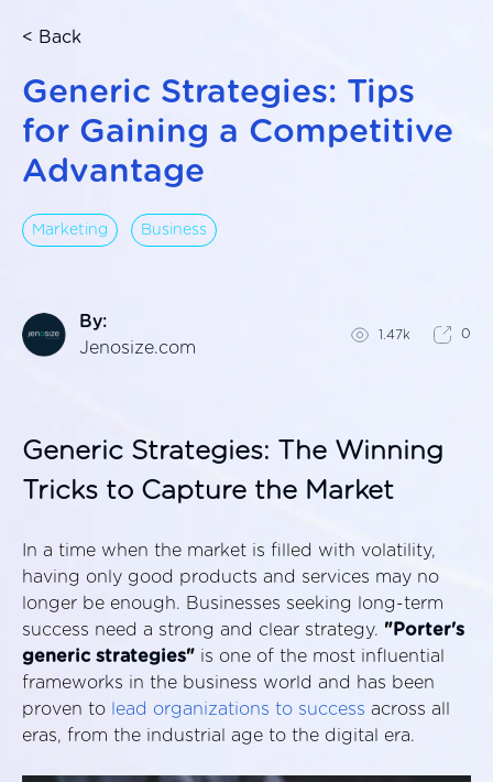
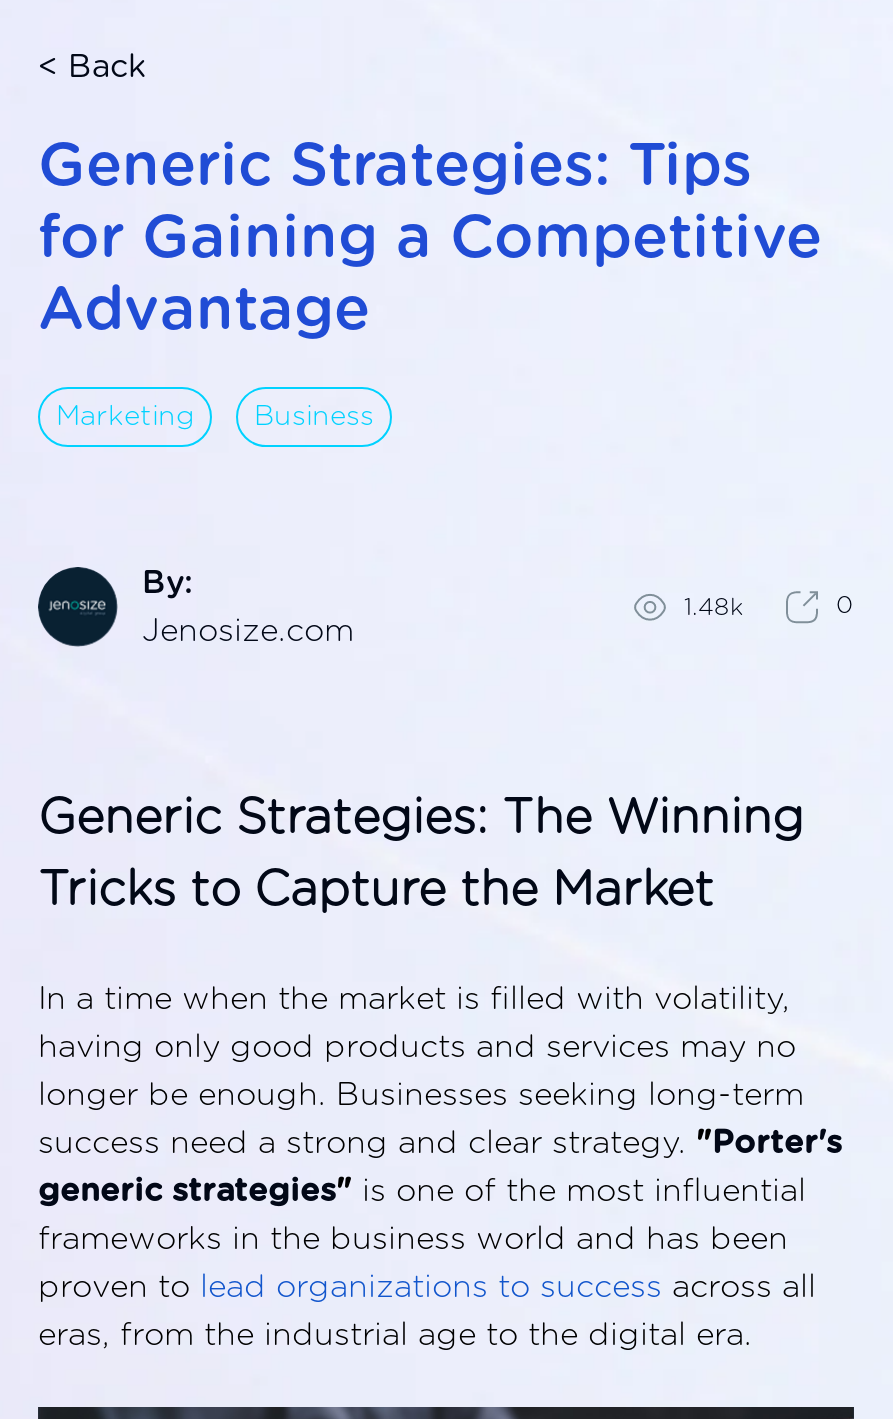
[379,328,410,341] 1.47k -> [684,595,744,619] 1.48k

